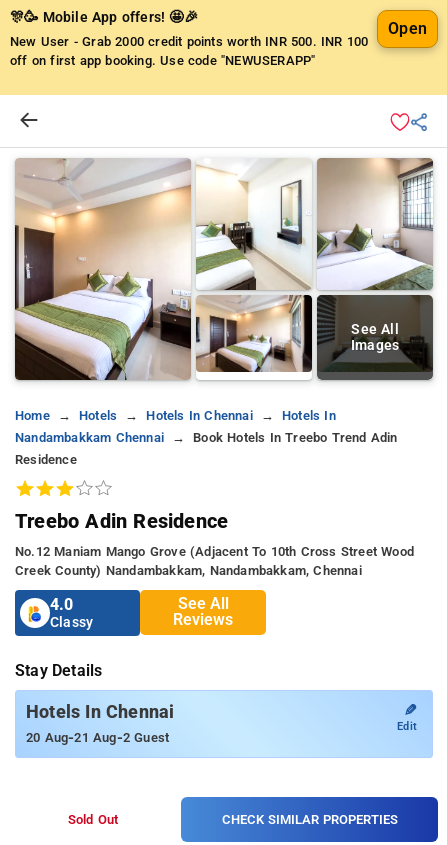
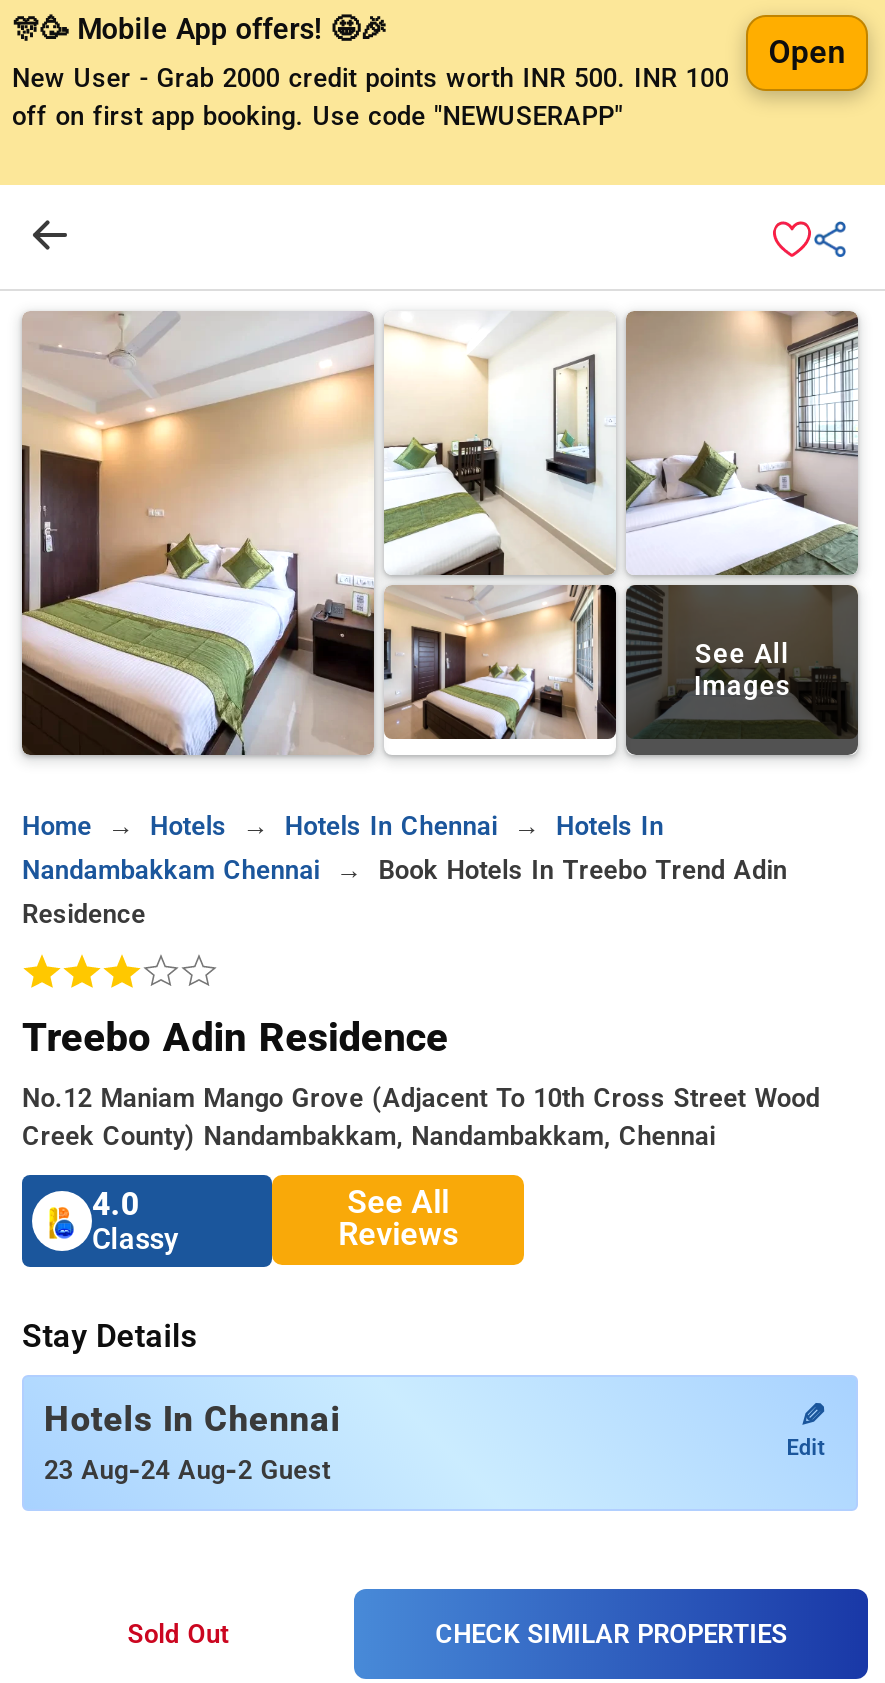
[26,728,169,747] 20 Aug-21 Aug-2 Guest -> [44,1451,330,1489] 23 Aug-24 Aug-2 Guest

